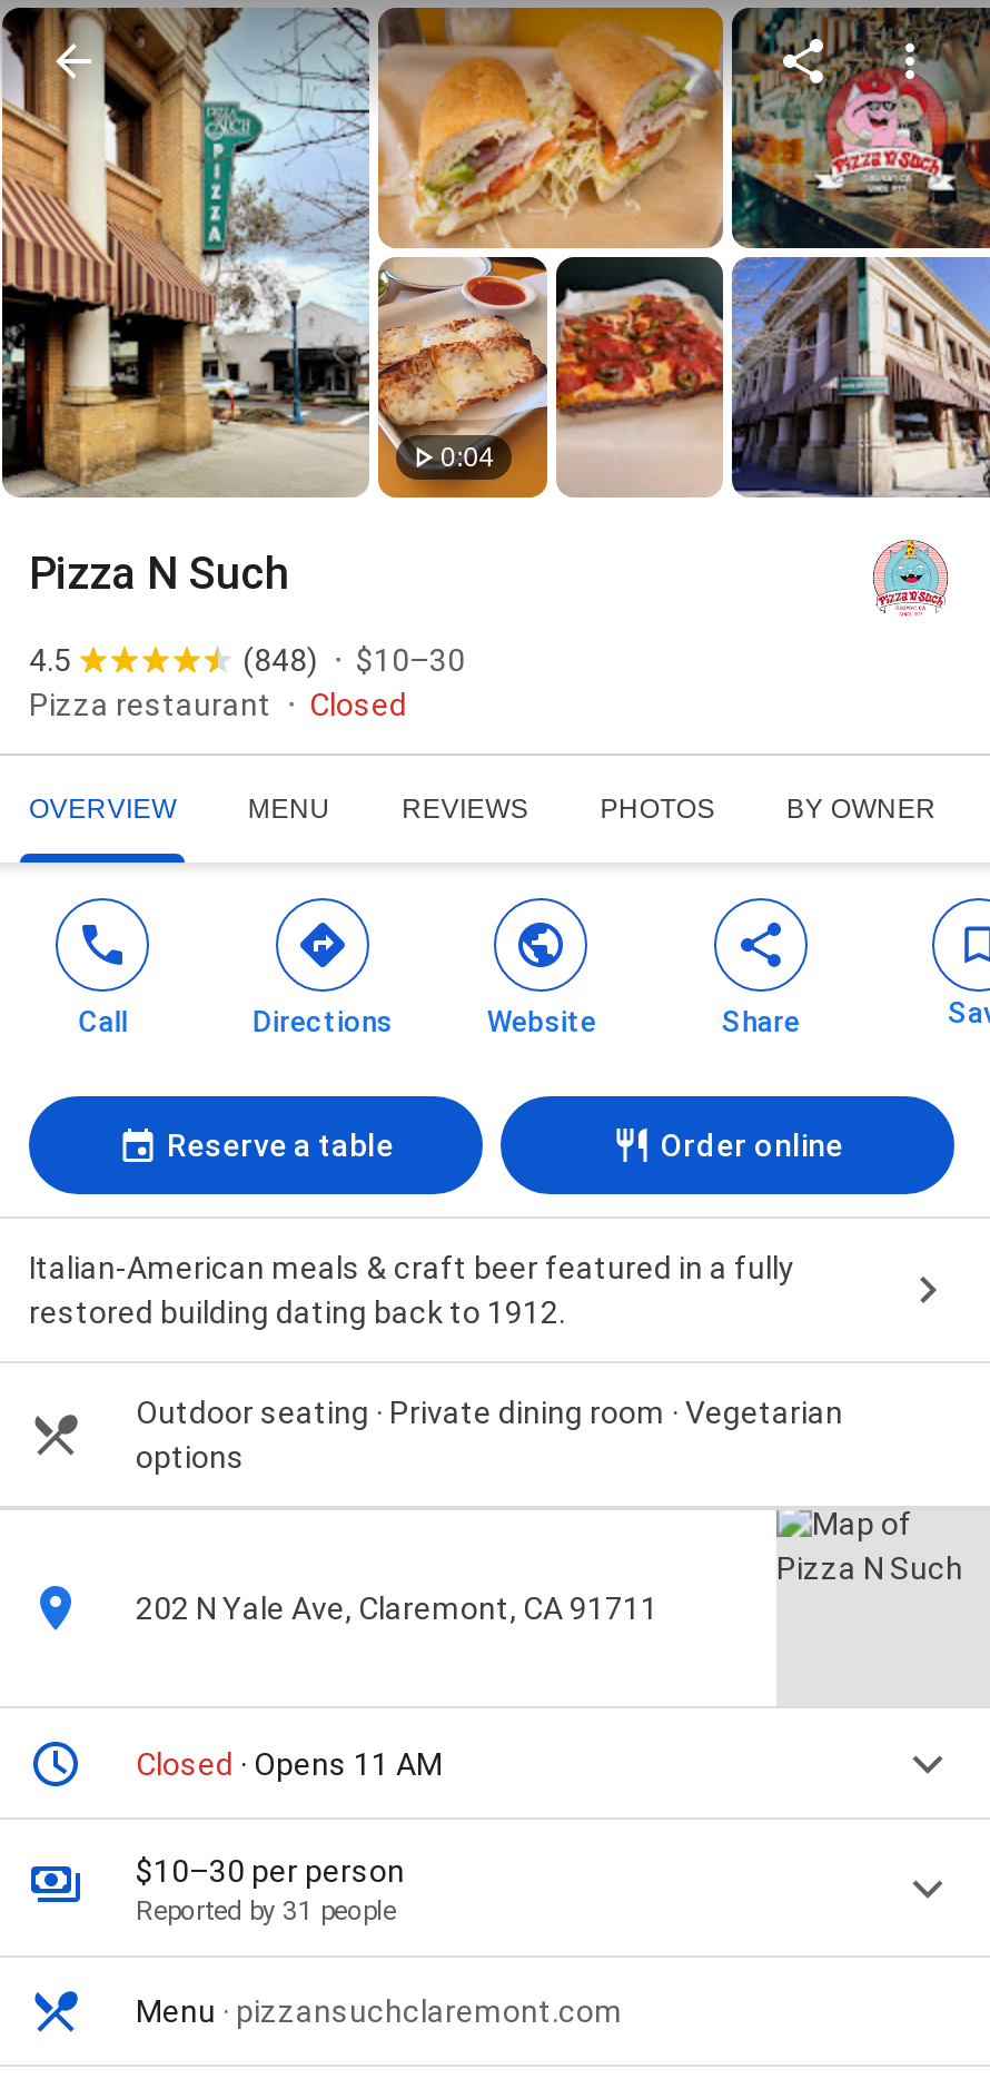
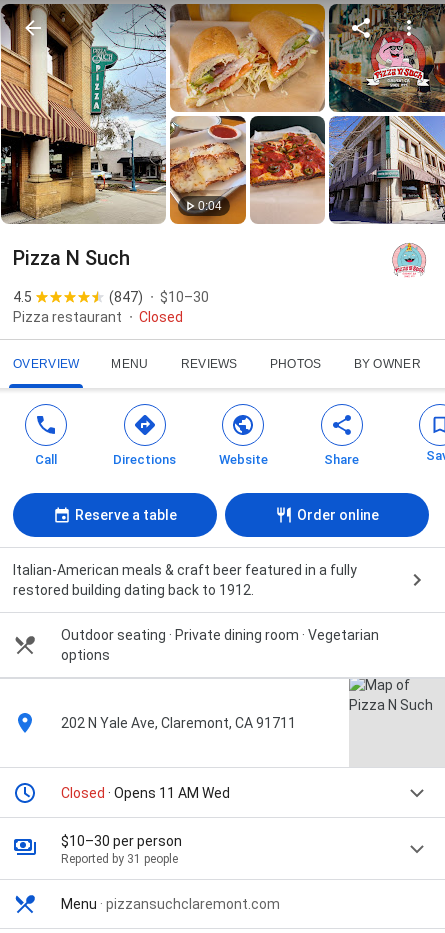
[242,643,465,678] (848) $10–30 -> [109,289,209,305] (847) $10–30
[136,1747,443,1782] Closed · Opens 11 AM -> [61,785,230,801] Closed · Opens 11 AM Wed

